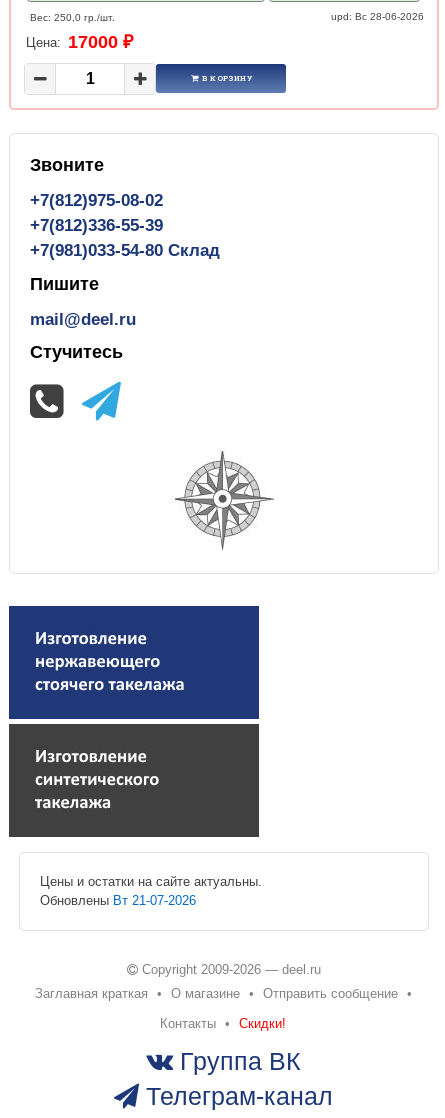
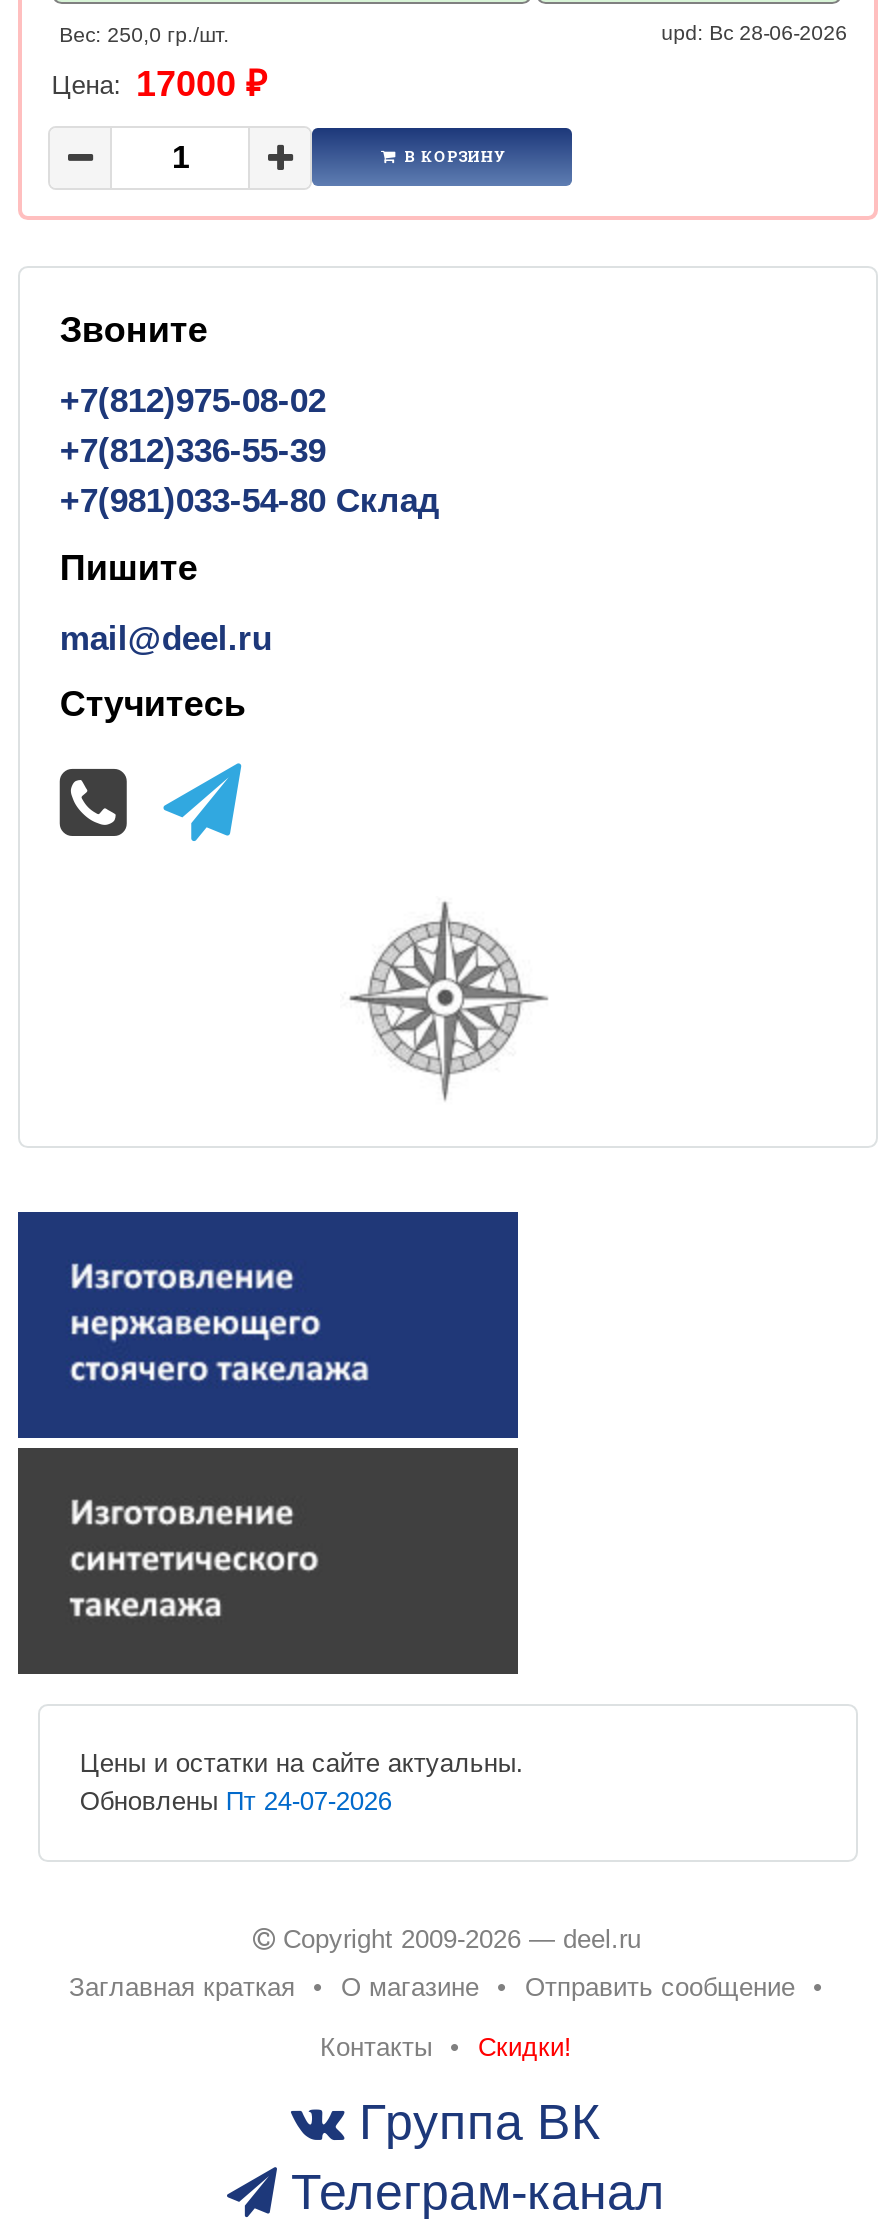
[40,893,196,908] Обновлены Вт 21-07-2026 -> [80,1787,392,1817] Обновлены Пт 24-07-2026

